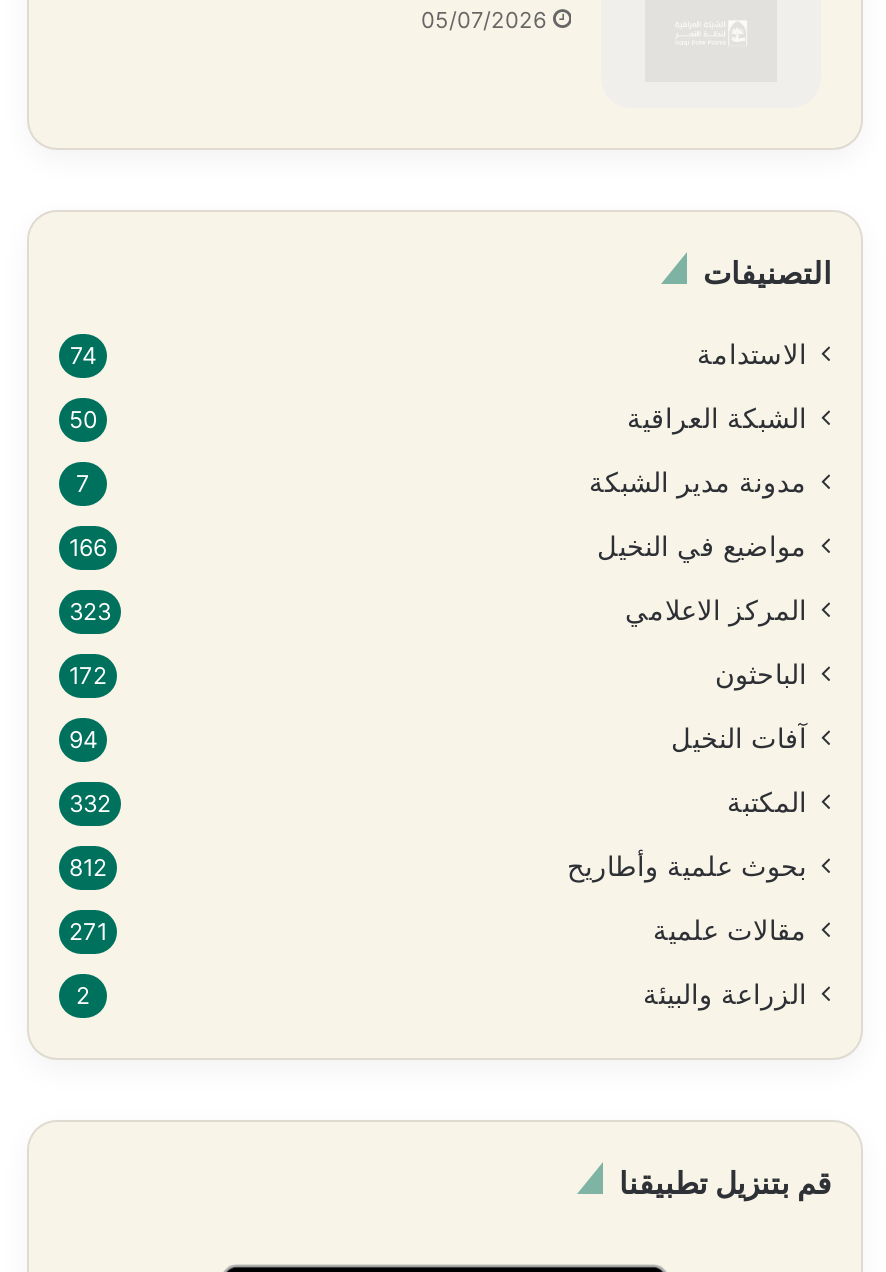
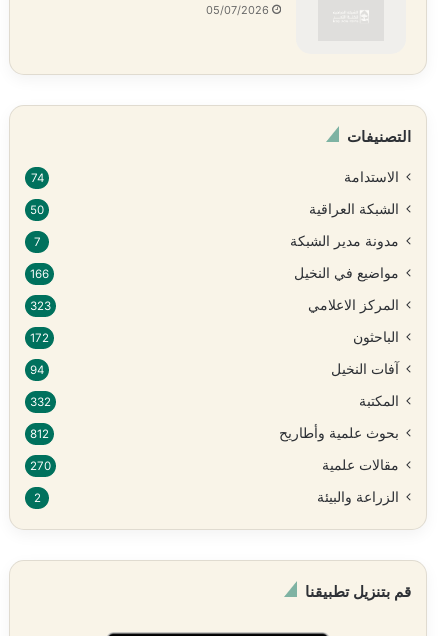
[69,919,107,947] 271 -> [30,459,51,473] 270

